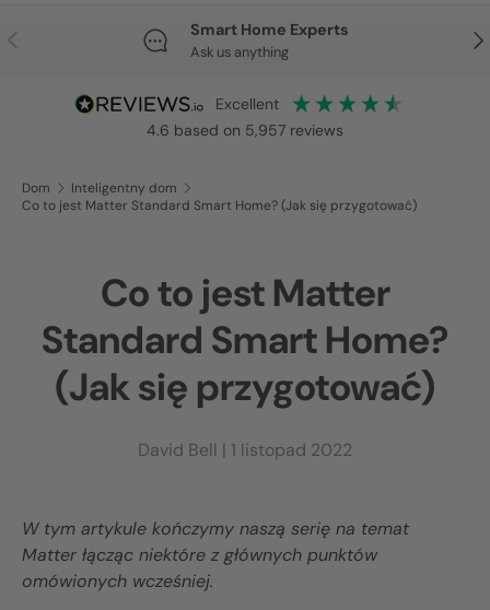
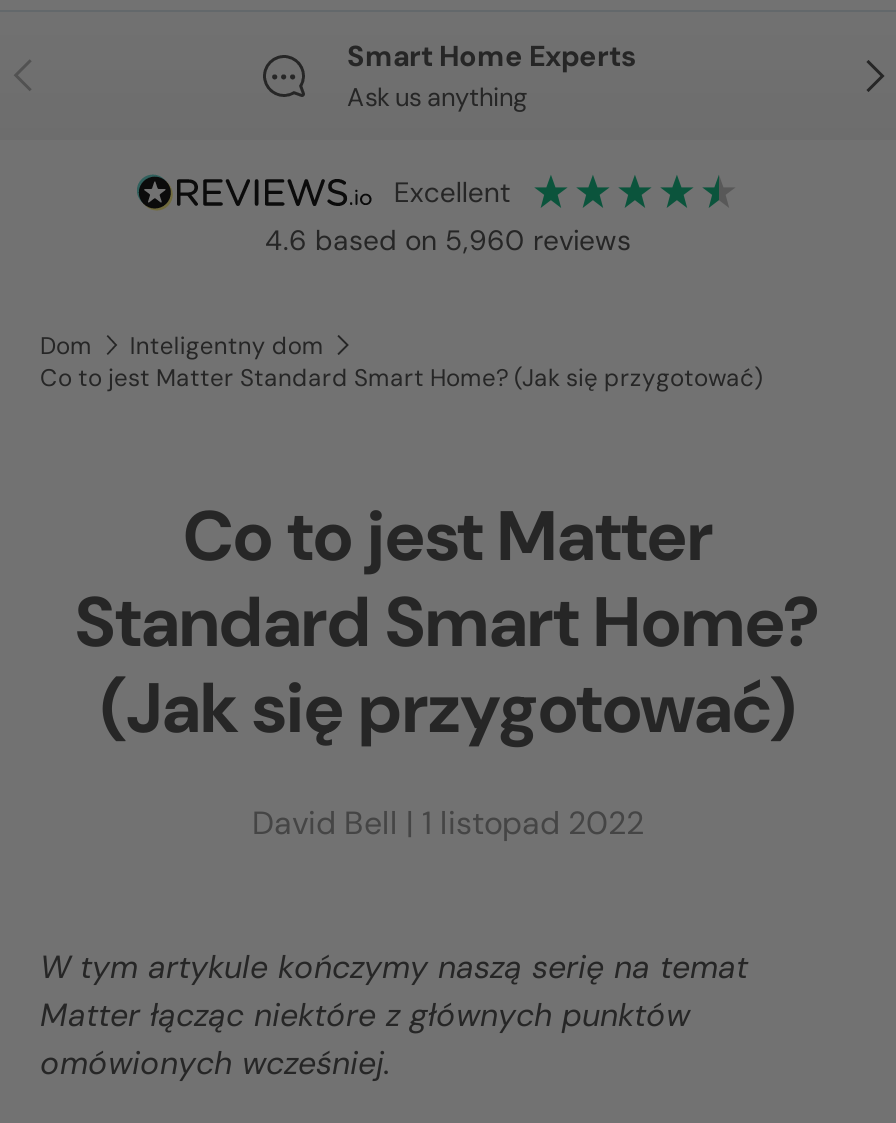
[147,120,343,140] 4.6 based on 5,957 reviews -> [265,221,631,257] 4.6 based on 5,960 reviews

